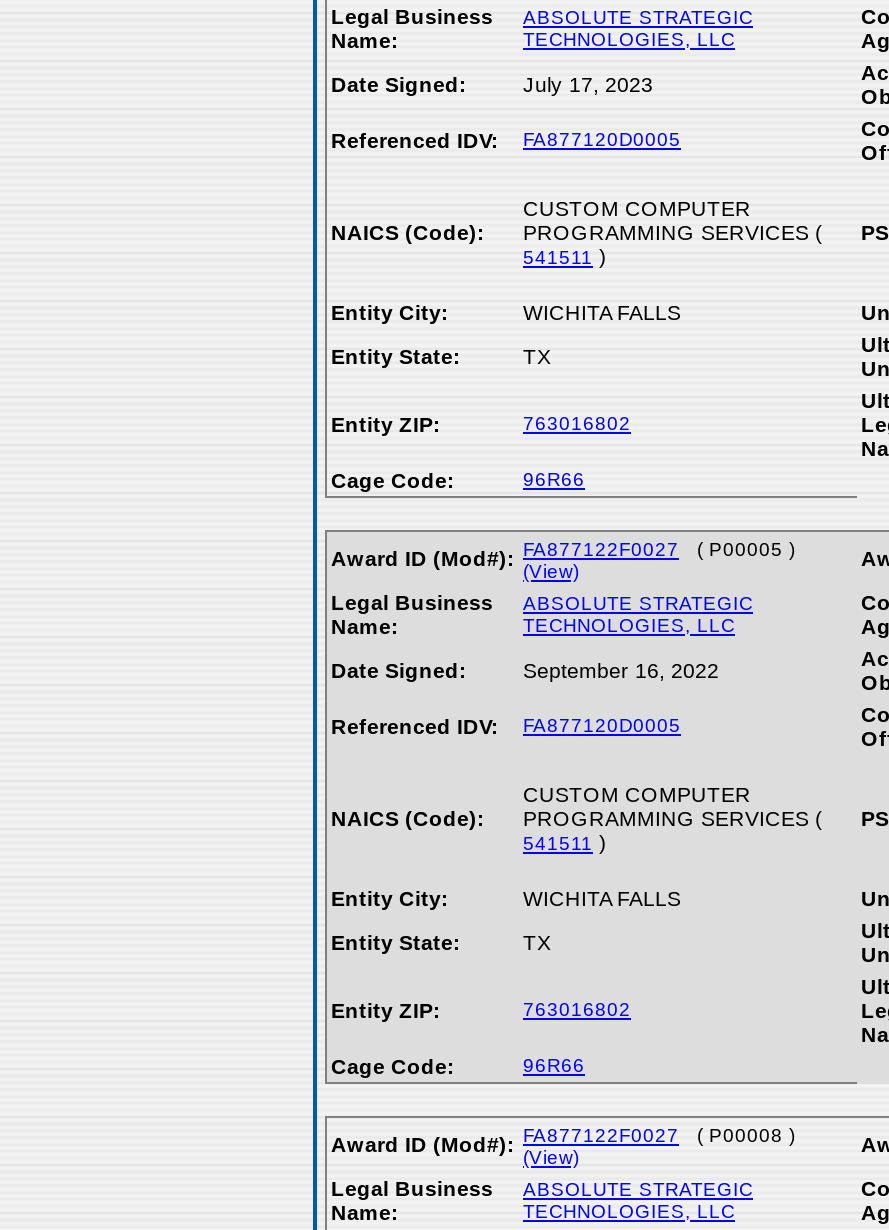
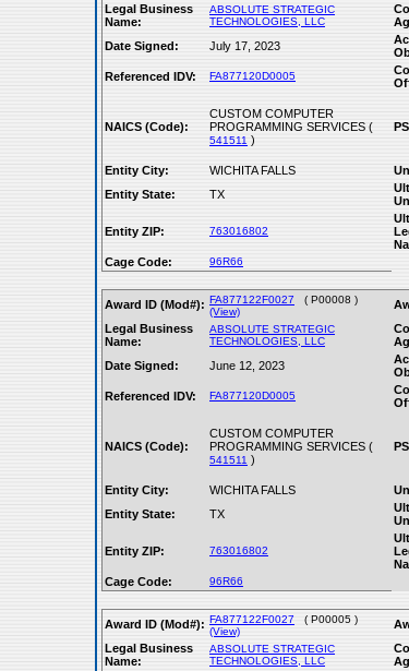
[331,539,801,571] Award ID (Mod#): FA877122F0027 ( P00005 ) -> [105,294,361,311] Award ID (Mod#): FA877122F0027 ( P00008 )
[523,659,719,683] September 16, 2022 -> [209,359,285,372] June 12, 2023
[331,1125,801,1157] Award ID (Mod#): FA877122F0027 ( P00008 ) -> [105,614,361,631] Award ID (Mod#): FA877122F0027 ( P00005 )

